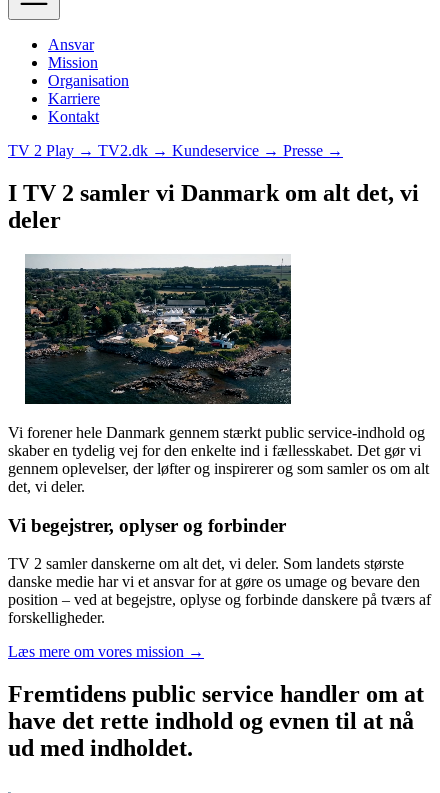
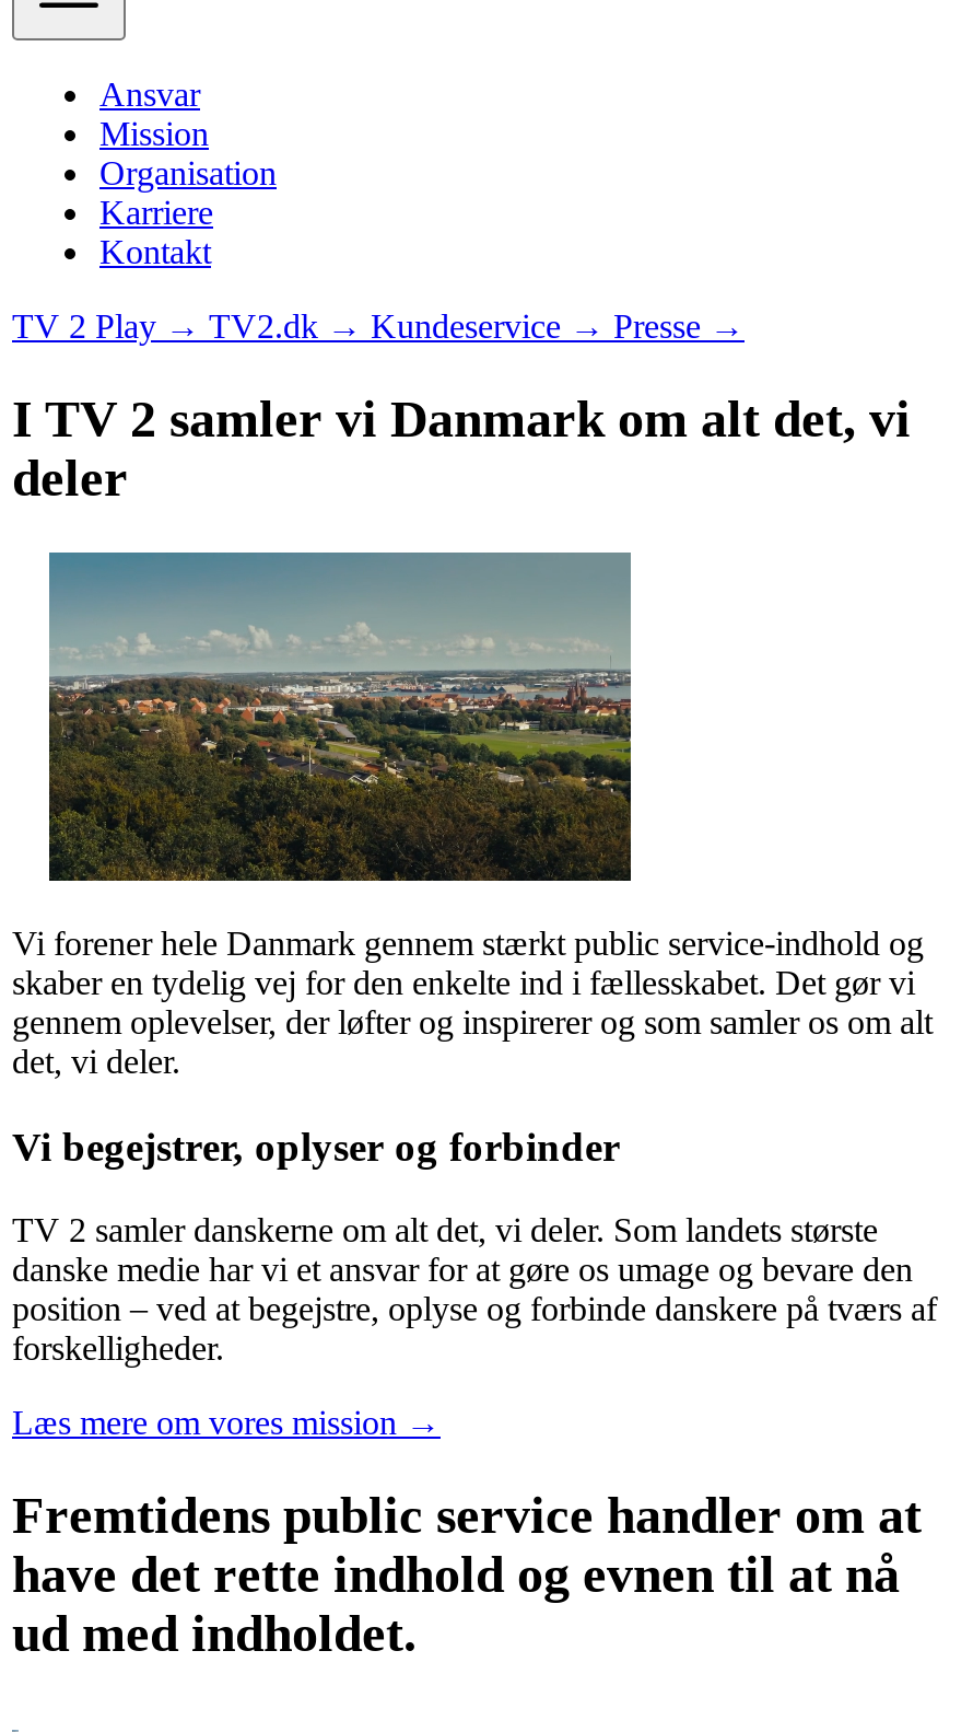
[24,255,291,404] [image] -> [47,550,633,883] [image]

